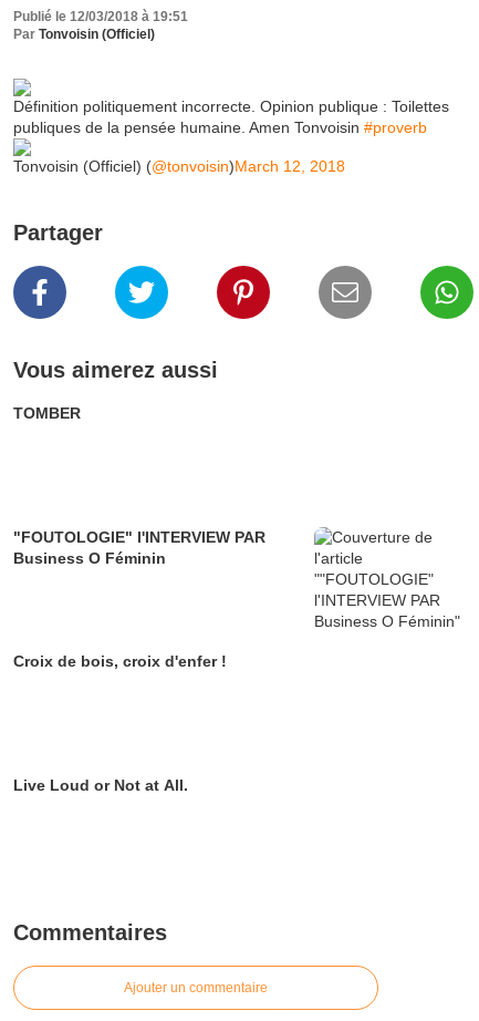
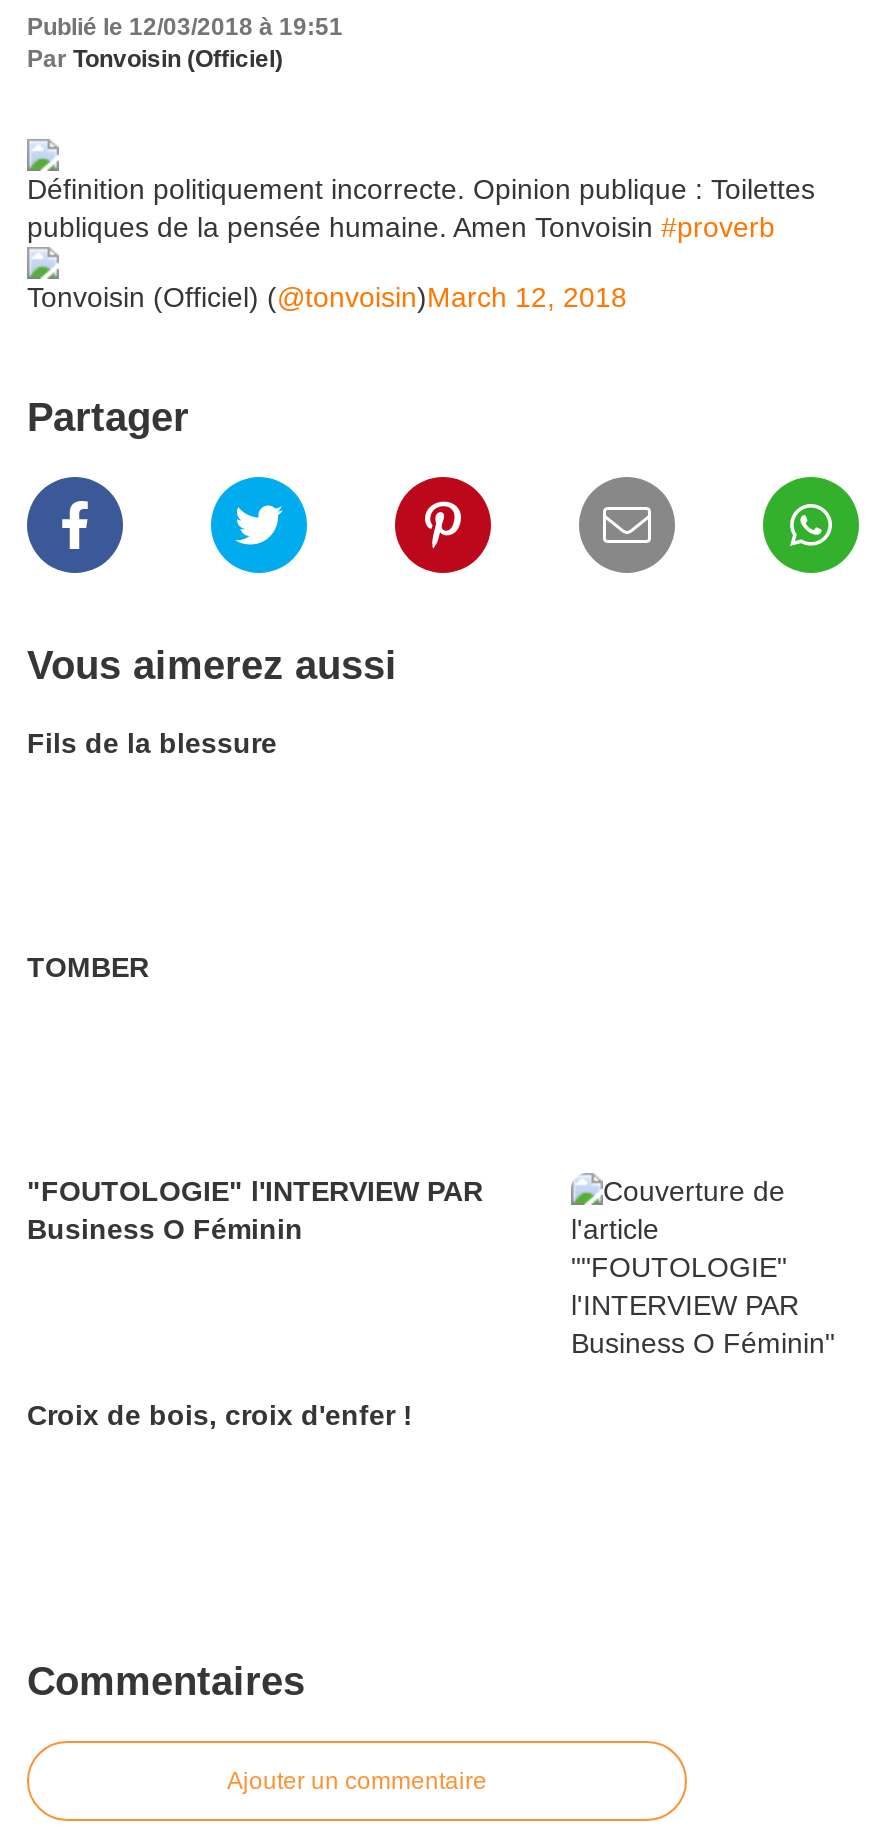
none -> [27,727,277,759] Fils de la blessure
moved [13,404,265,670] -> [27,951,483,1431]: TOMBER | "FOUTOLOGIE" l'INTERVIEW PAR | Business O Féminin | Croix de bois, croix d'enfer !
[13,776,188,794] Live Loud or Not at All. -> none

